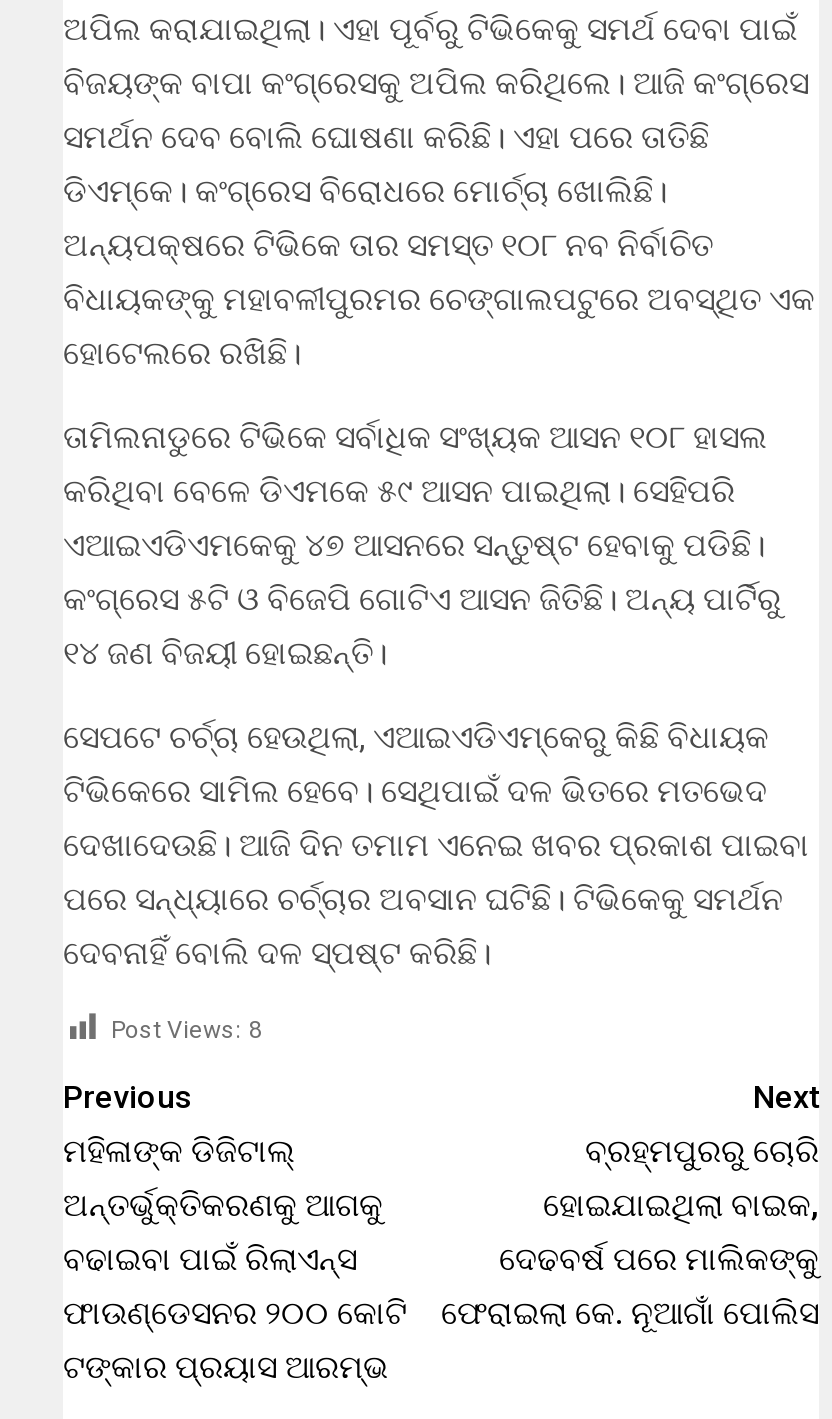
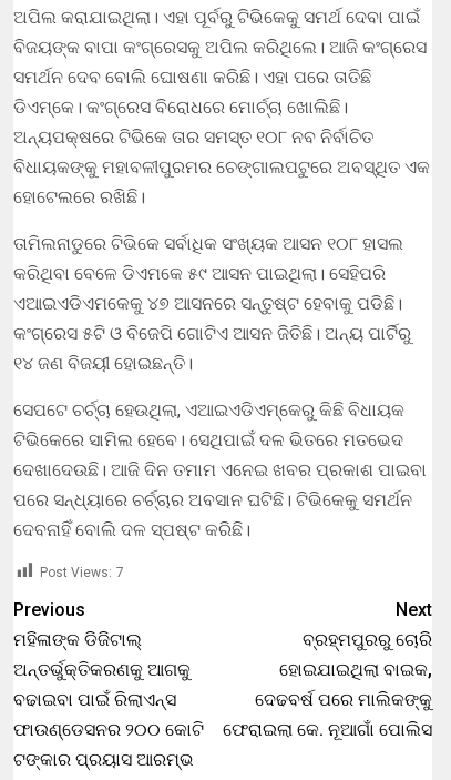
[111,1016,263,1044] Post Views: 8 -> [40,565,124,580] Post Views: 7

